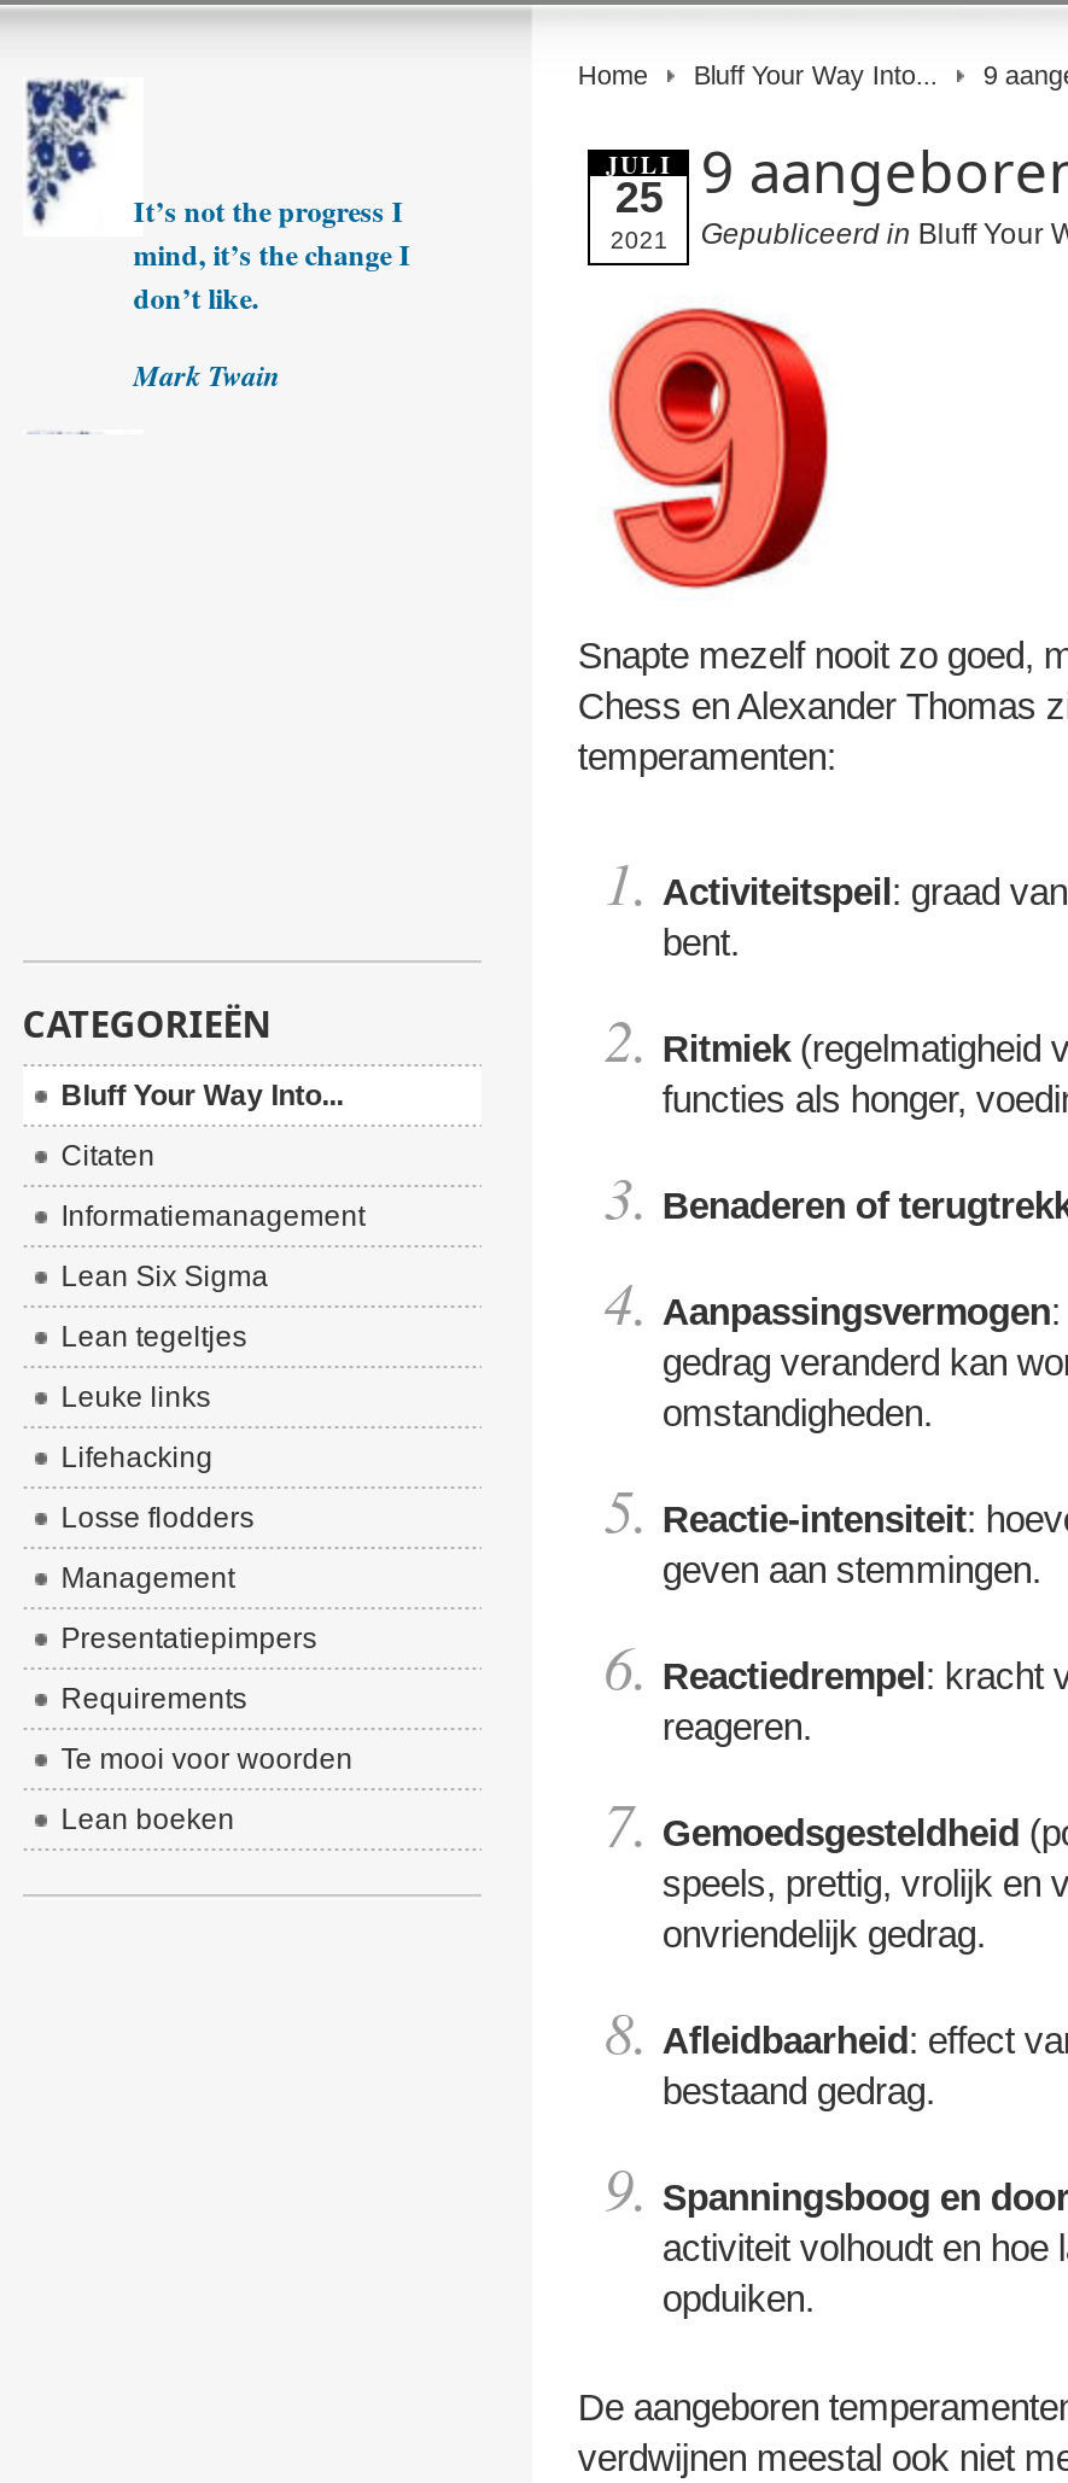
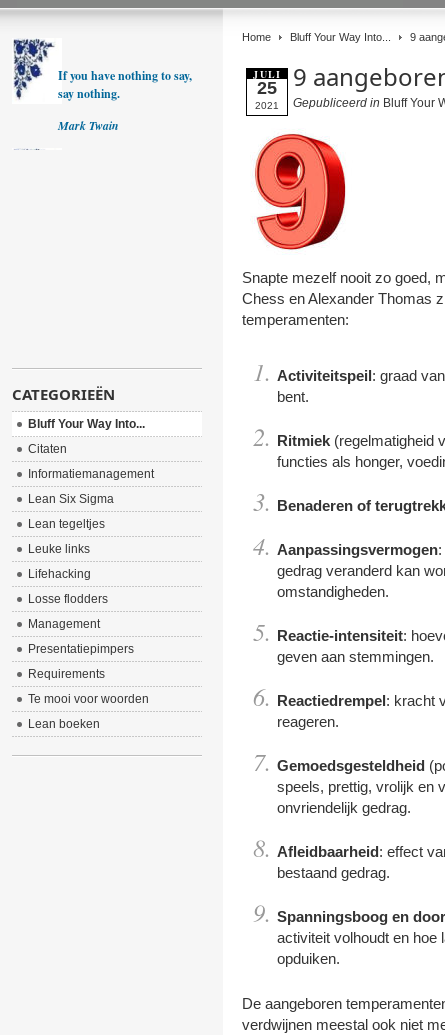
[133,191,411,319] It’s not the progress I | mind, it’s the change I | don’t like. -> [58,67,192,102] If you have nothing to say, | say nothing.
moved [22,355,365,1836] -> [12,117,154,731]: Mark Twain | CATEGORIEËN | Bluff Your Way Into... | ... | Te mooi voor woorden | Lean boeken

